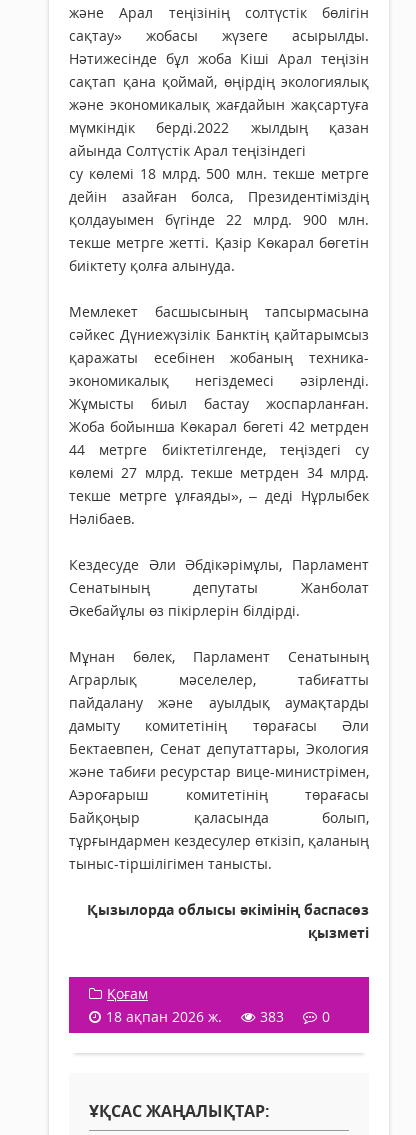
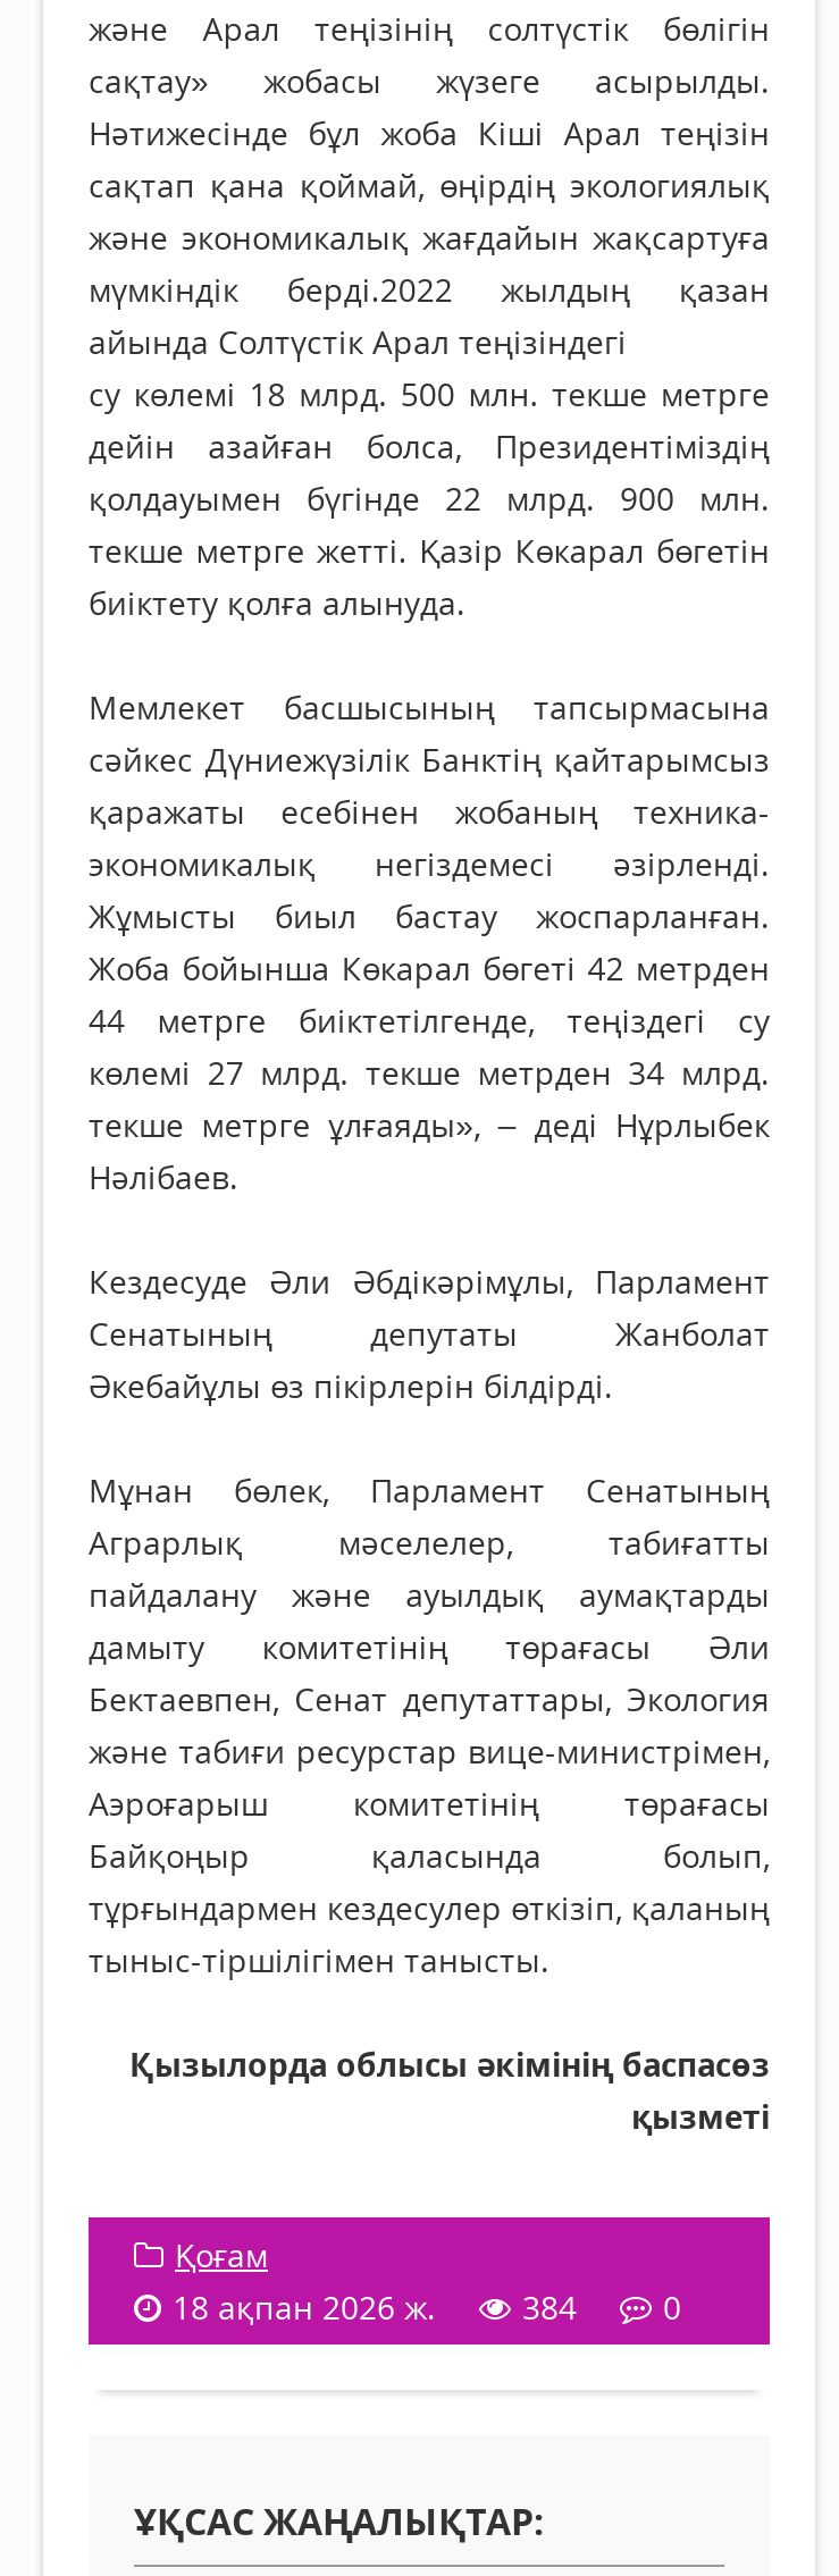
[106,1007,330,1026] 18 ақпан 2026 ж. 383 0 -> [173,2285,681,2329] 18 ақпан 2026 ж. 384 0

